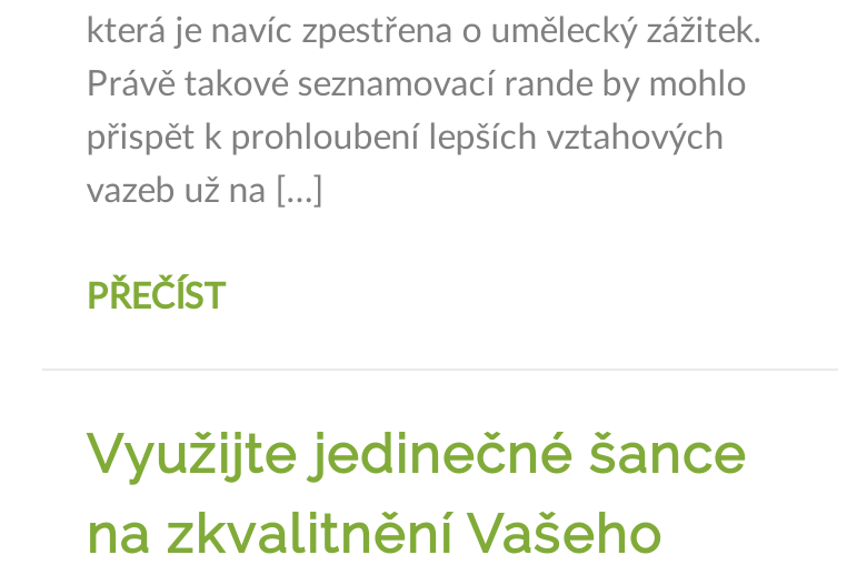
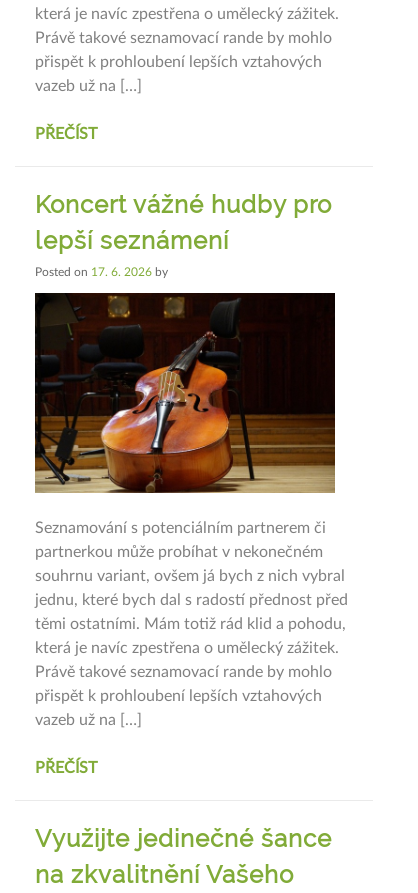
none -> [34,292,348,776] [image] | Seznamování s potenciálním partnerem či | partnerkou může probíhat v nekonečném | souhrnu variant, ovšem já bych z nich vybral | jednu, které bych dal s radostí přednost před | těmi ostatními. Mám totiž rád klid a pohodu, | která je navíc zpestřena o umělecký zážitek. | Právě takové seznamovací rande by mohlo | přispět k prohloubení lepších vztahových | vazeb už na […] | PŘEČÍST
none -> [35,190,332,278] Koncert vážné hudby pro | lepší seznámení | Posted on 17. 6. 2026 by

